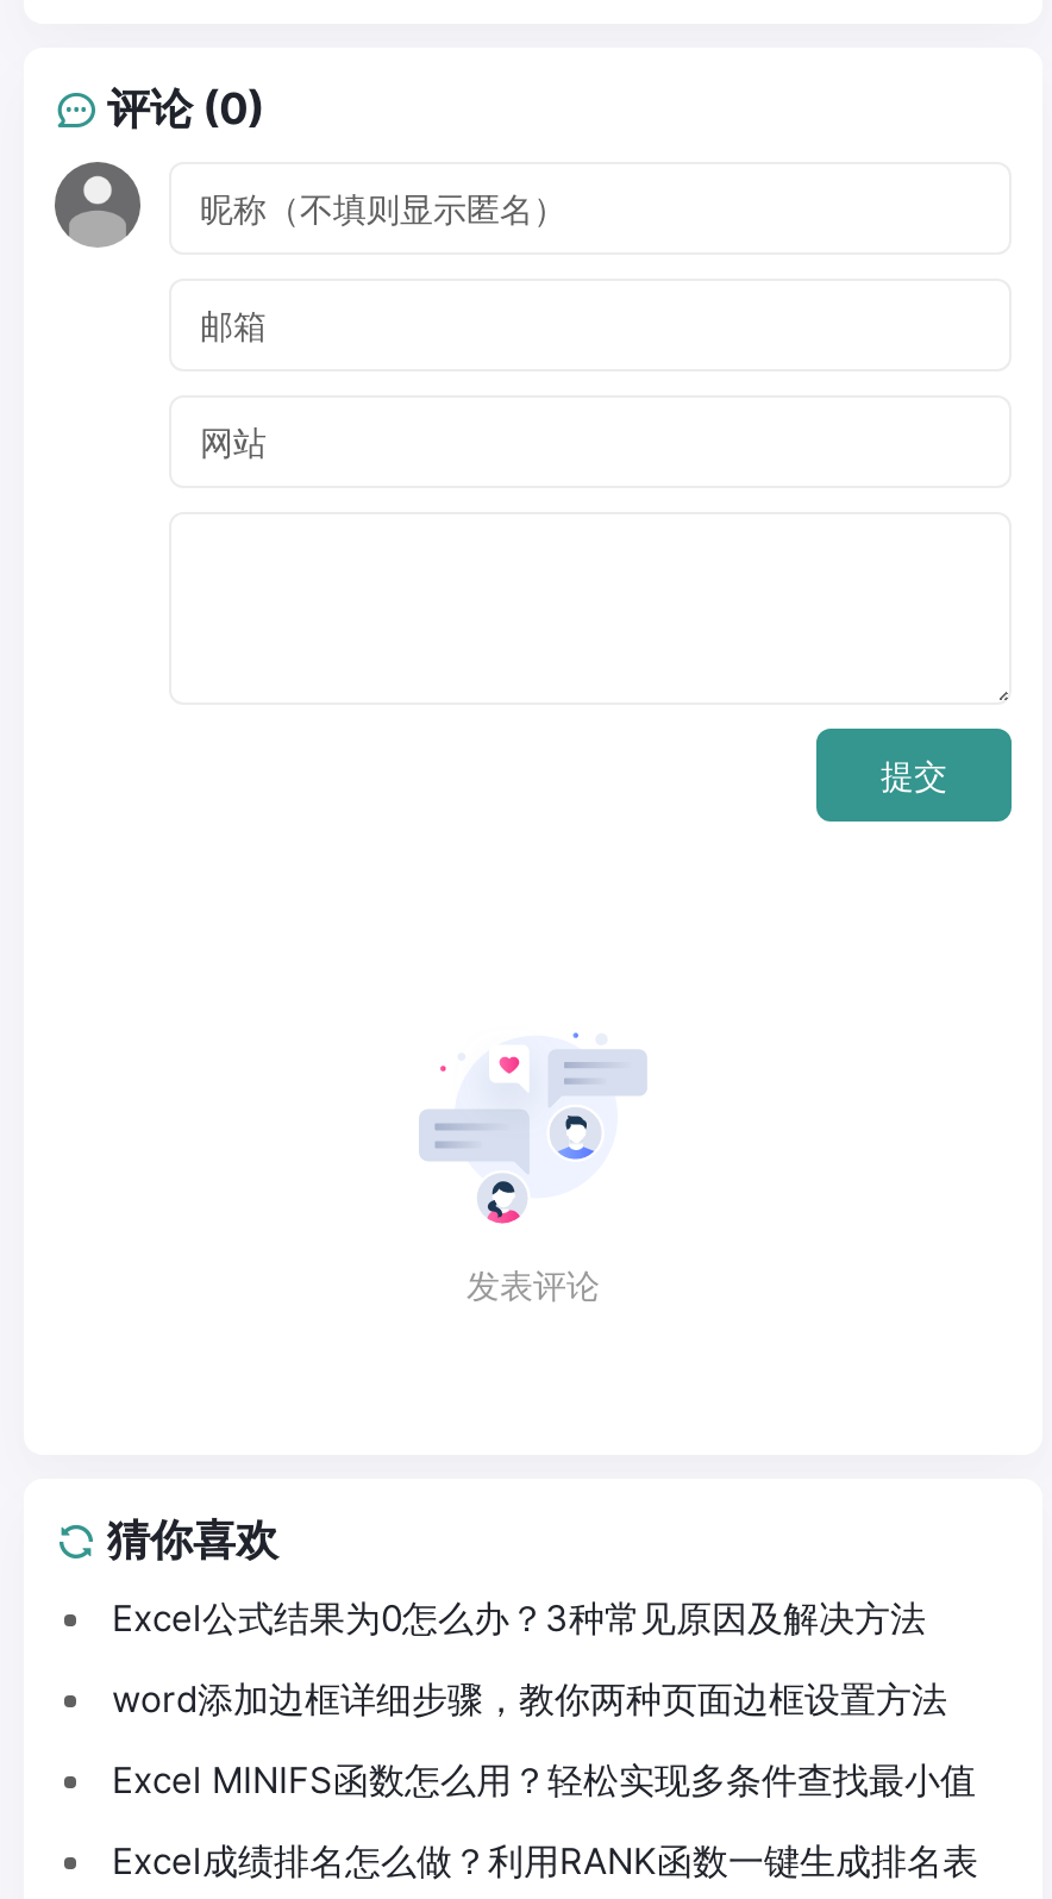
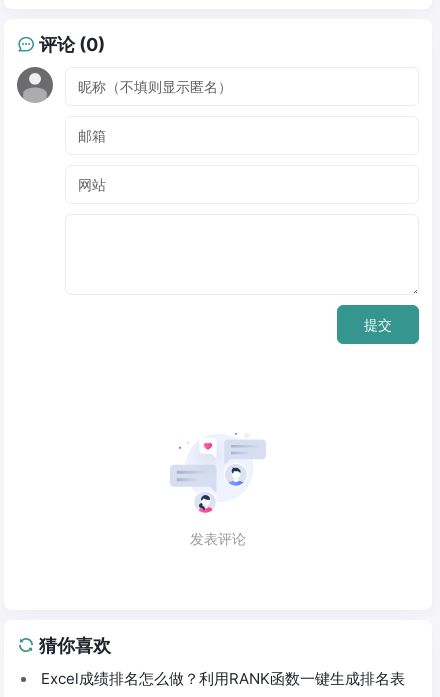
[112,1596,976,1803] Excel公式结果为0怎么办？3种常见原因及解决方法 | word添加边框详细步骤，教你两种页面边框设置方法 | Excel MINIFS函数怎么用？轻松实现多条件查找最小值 -> none

